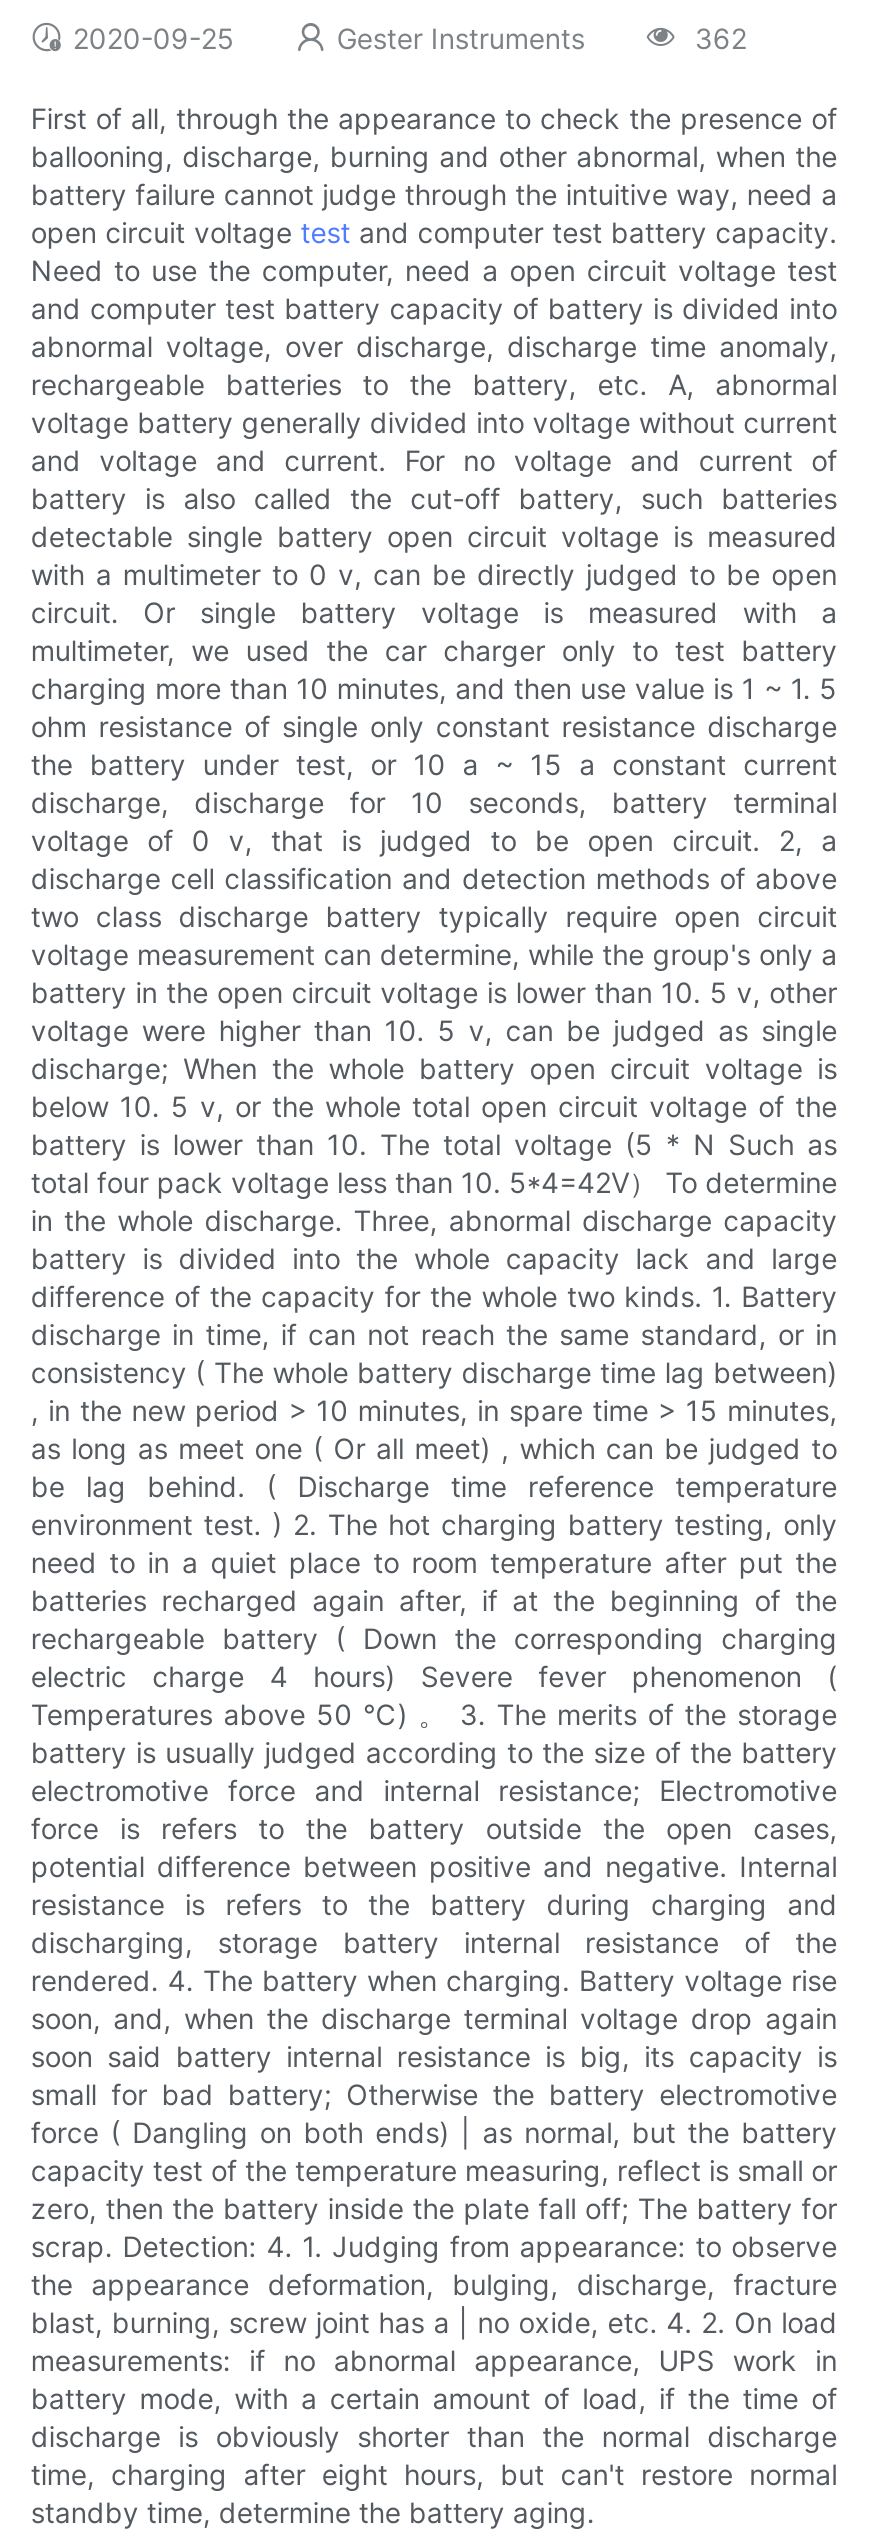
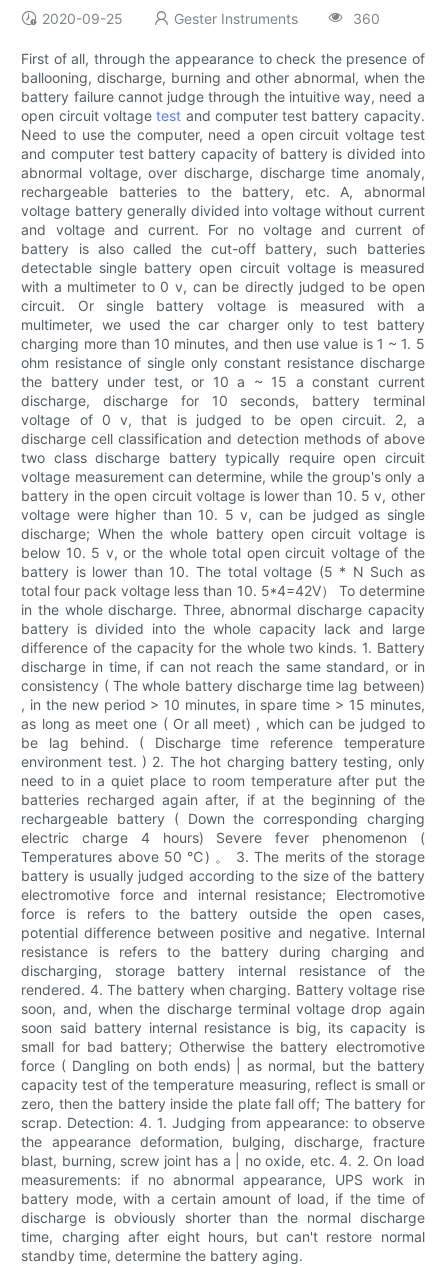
[695,22,747,56] 362 -> [353,10,380,27] 360

